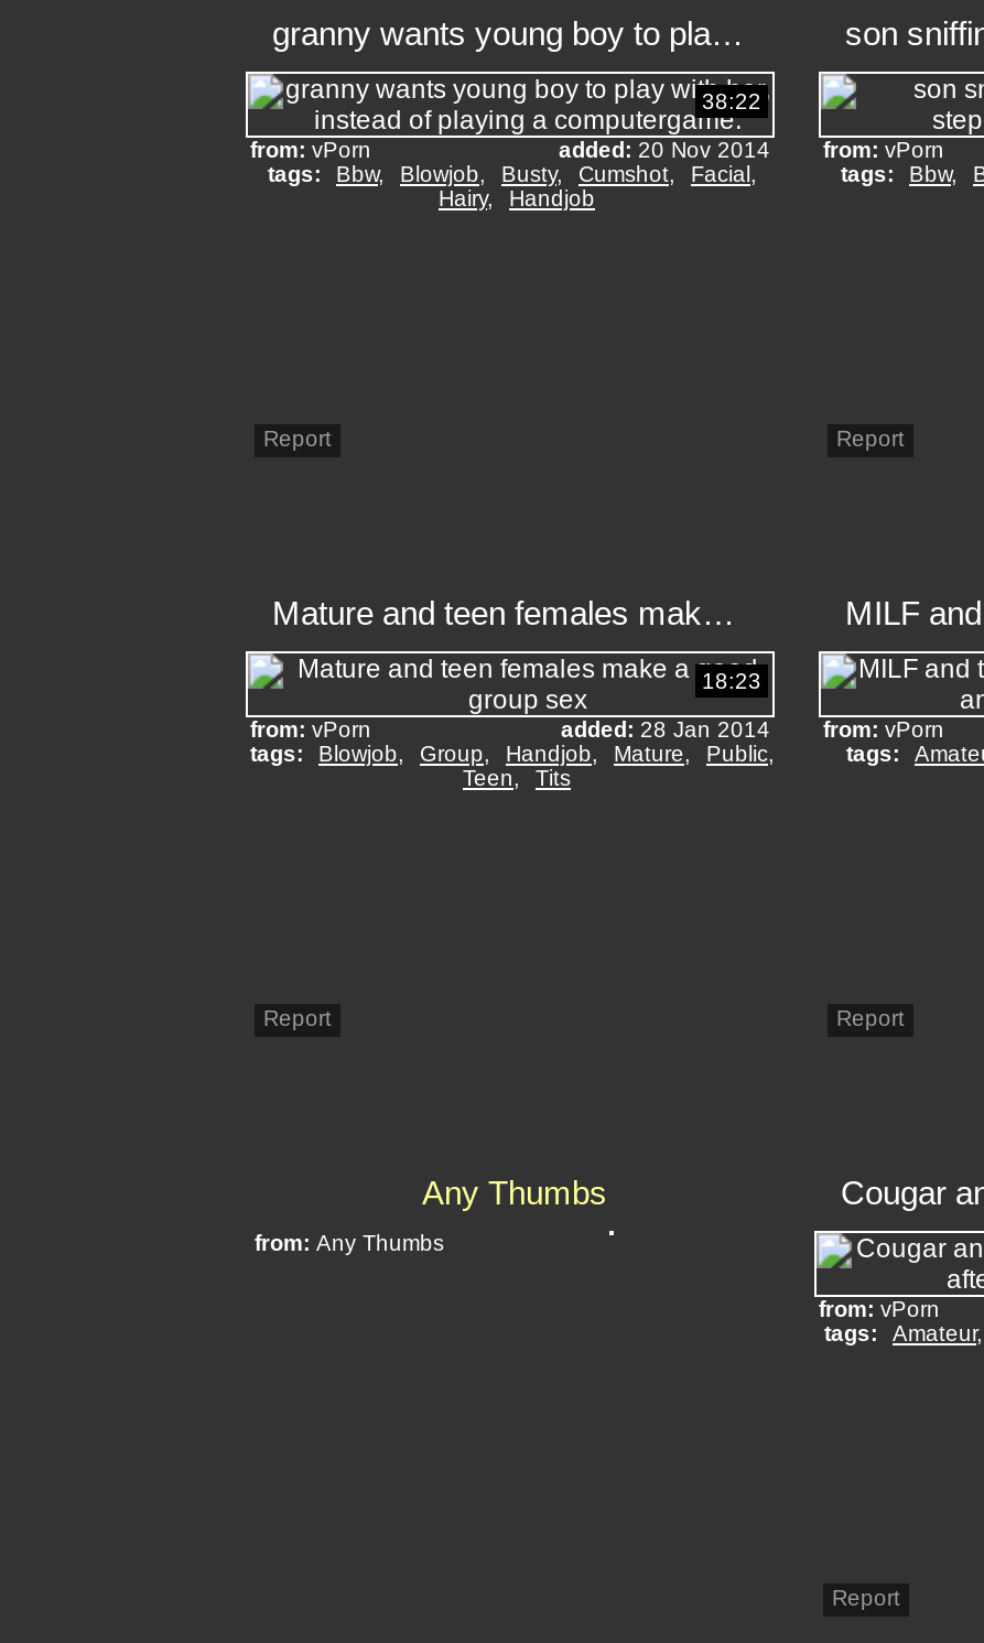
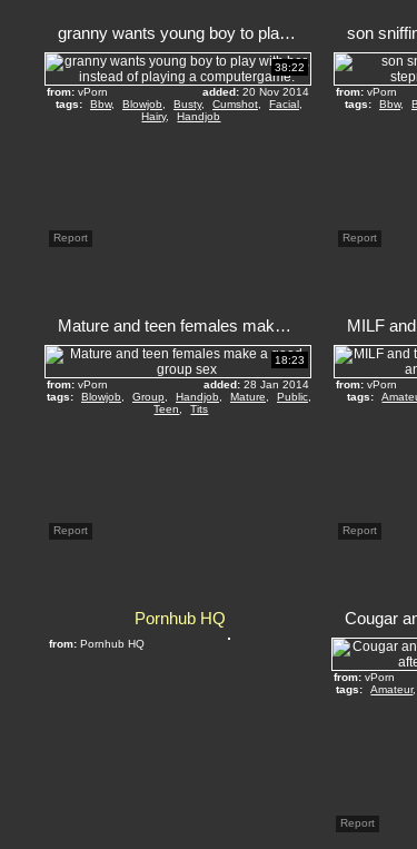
[422,1174,607,1211] Any Thumbs -> [135,609,226,628] Pornhub HQ
[255,1231,444,1255] from: Any Thumbs -> [49,638,145,650] from: Pornhub HQ

